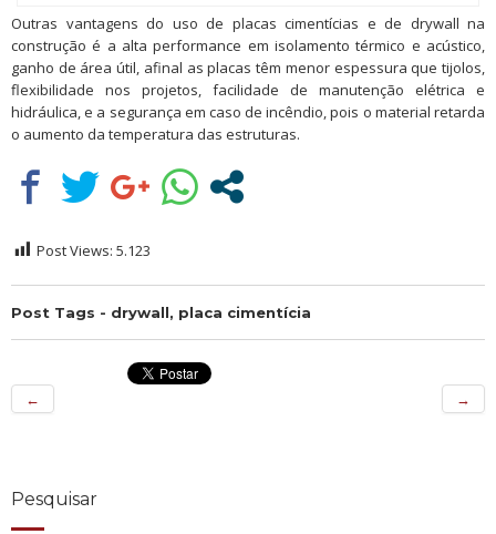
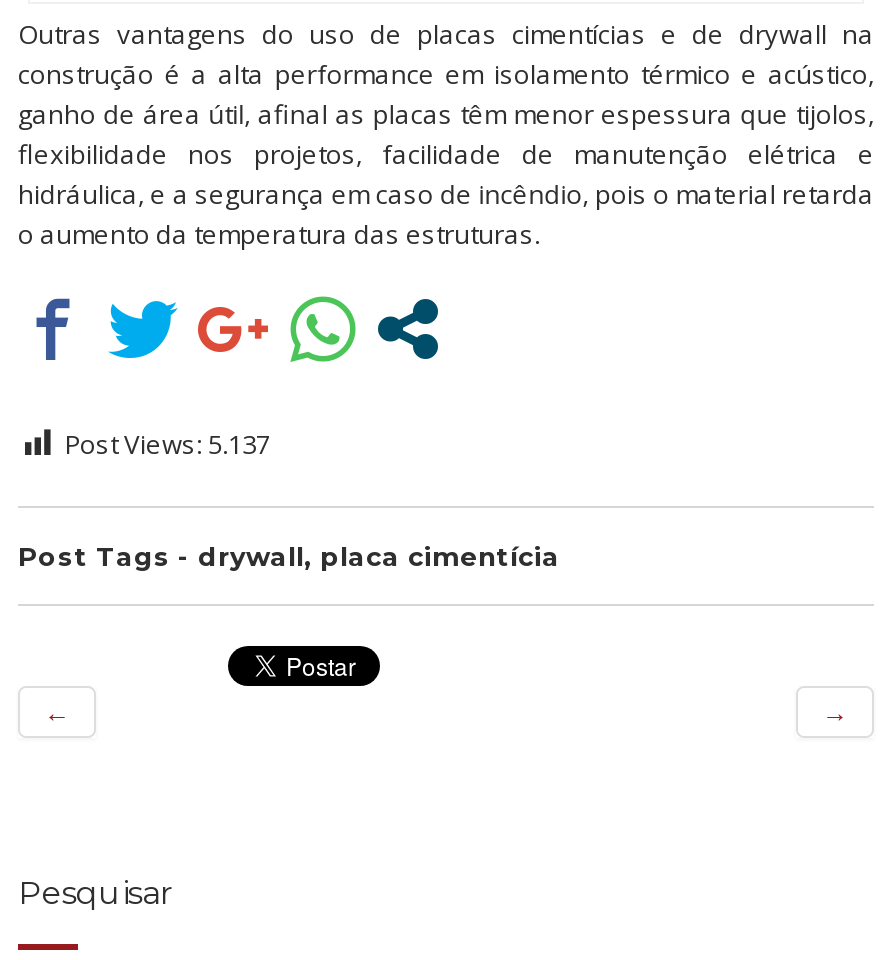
[37,240,151,260] Post Views: 5.123 -> [64,425,270,461] Post Views: 5.137

